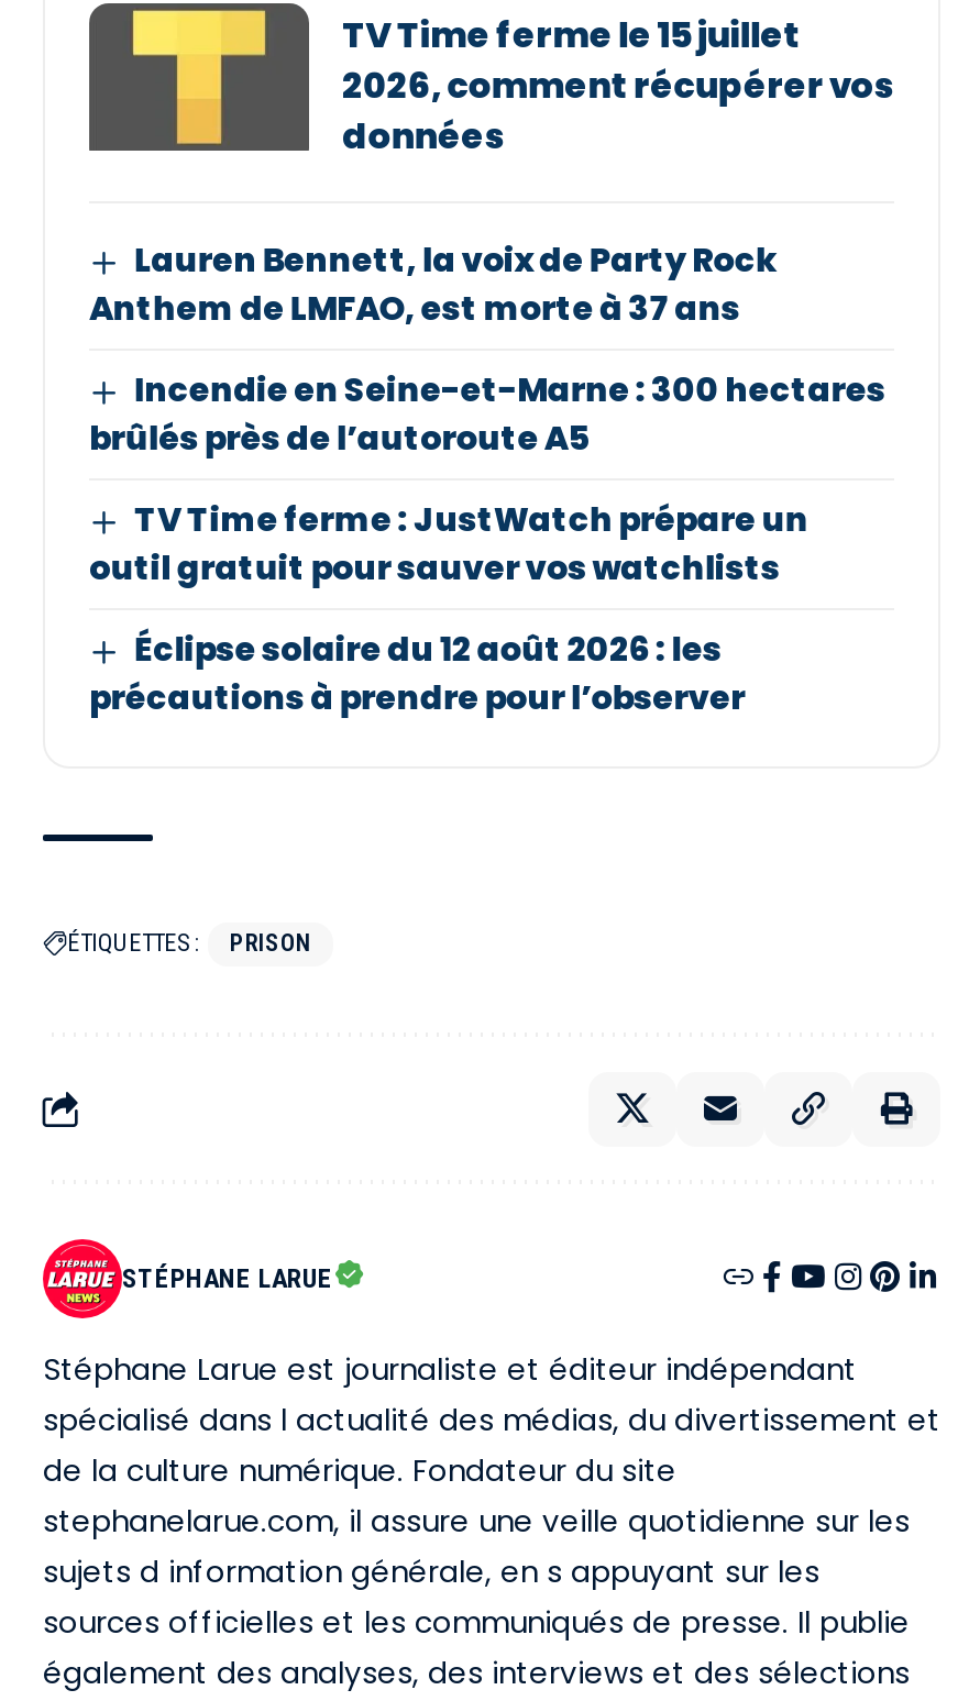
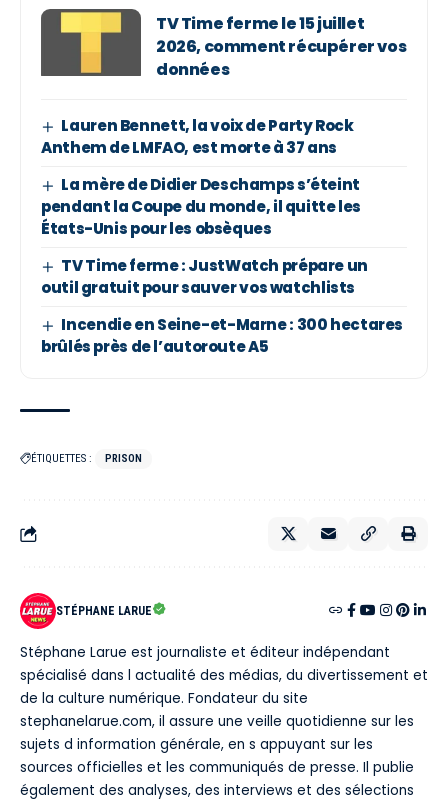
none -> [41,174,361,239] La mère de Didier Deschamps s’éteint | pendant la Coupe du monde, il quitte les | États-Unis pour les obsèques
moved [89,367,885,462] -> [41,314,403,357]: Incendie en Seine-et-Marne : 300 hectares | brûlés près de l’autoroute A5
[89,627,745,721] Éclipse solaire du 12 août 2026 : les | précautions à prendre pour l’observer -> none

